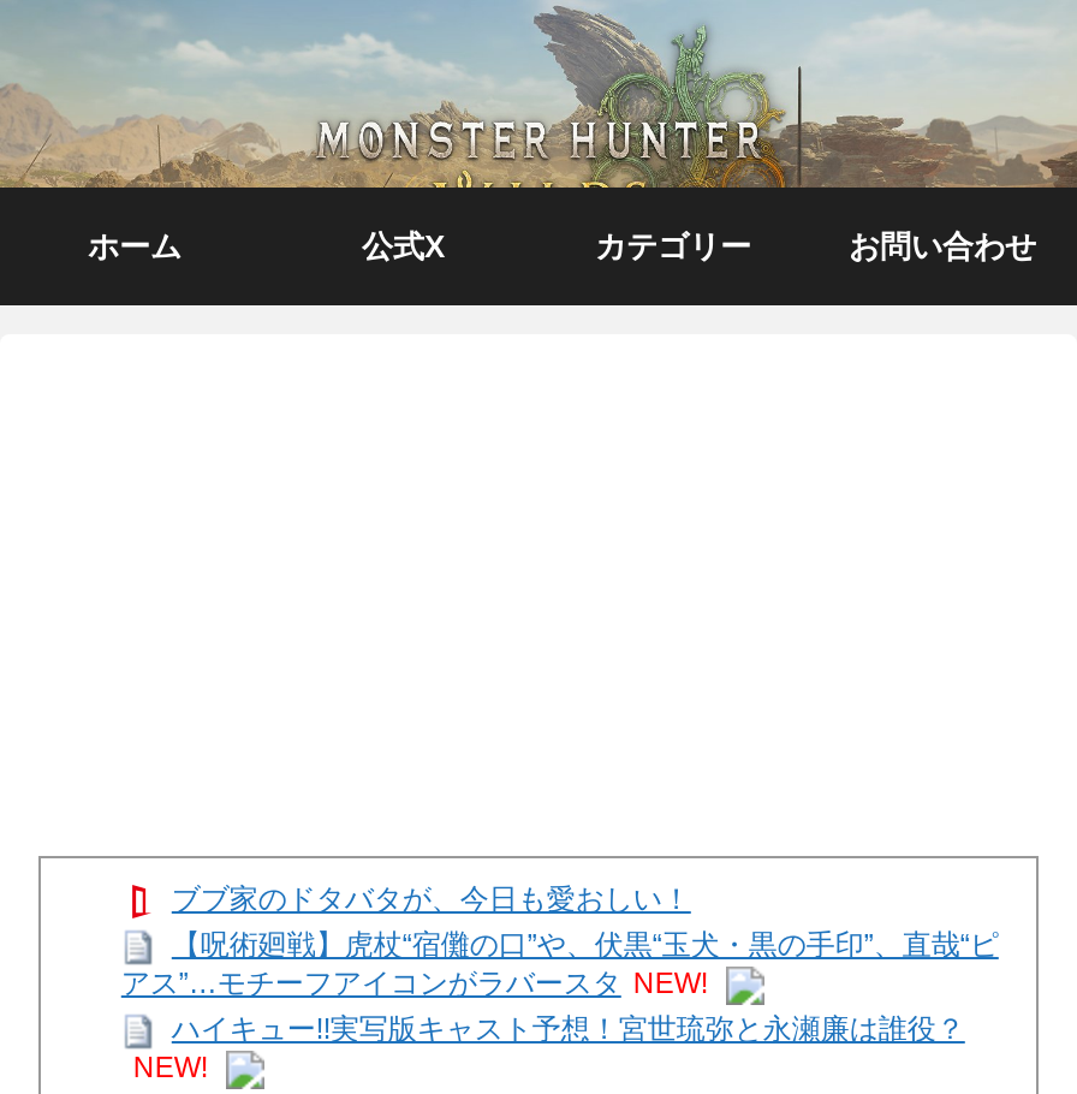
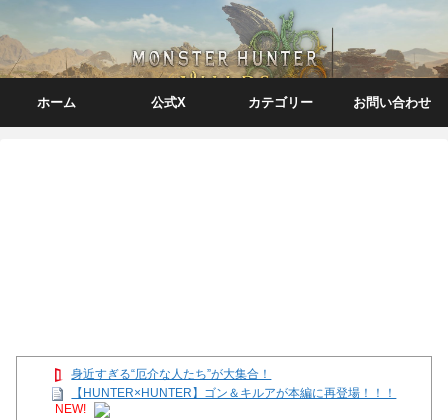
[121,883,999,1047] ブブ家のドタバタが、今日も愛おしい！ | 【呪術廻戦】虎杖“宿儺の口”や、伏黒“玉犬・黒の手印”、直哉“ピ | アス”…モチーフアイコンがラバースタ NEW! | ハイキュー!!実写版キャスト予想！宮世琉弥と永瀬廉は誰役？ -> [71,367,396,400] 身近すぎる“厄介な人たち”が大集合！ | 【HUNTER×HUNTER】ゴン＆キルアが本編に再登場！！！

